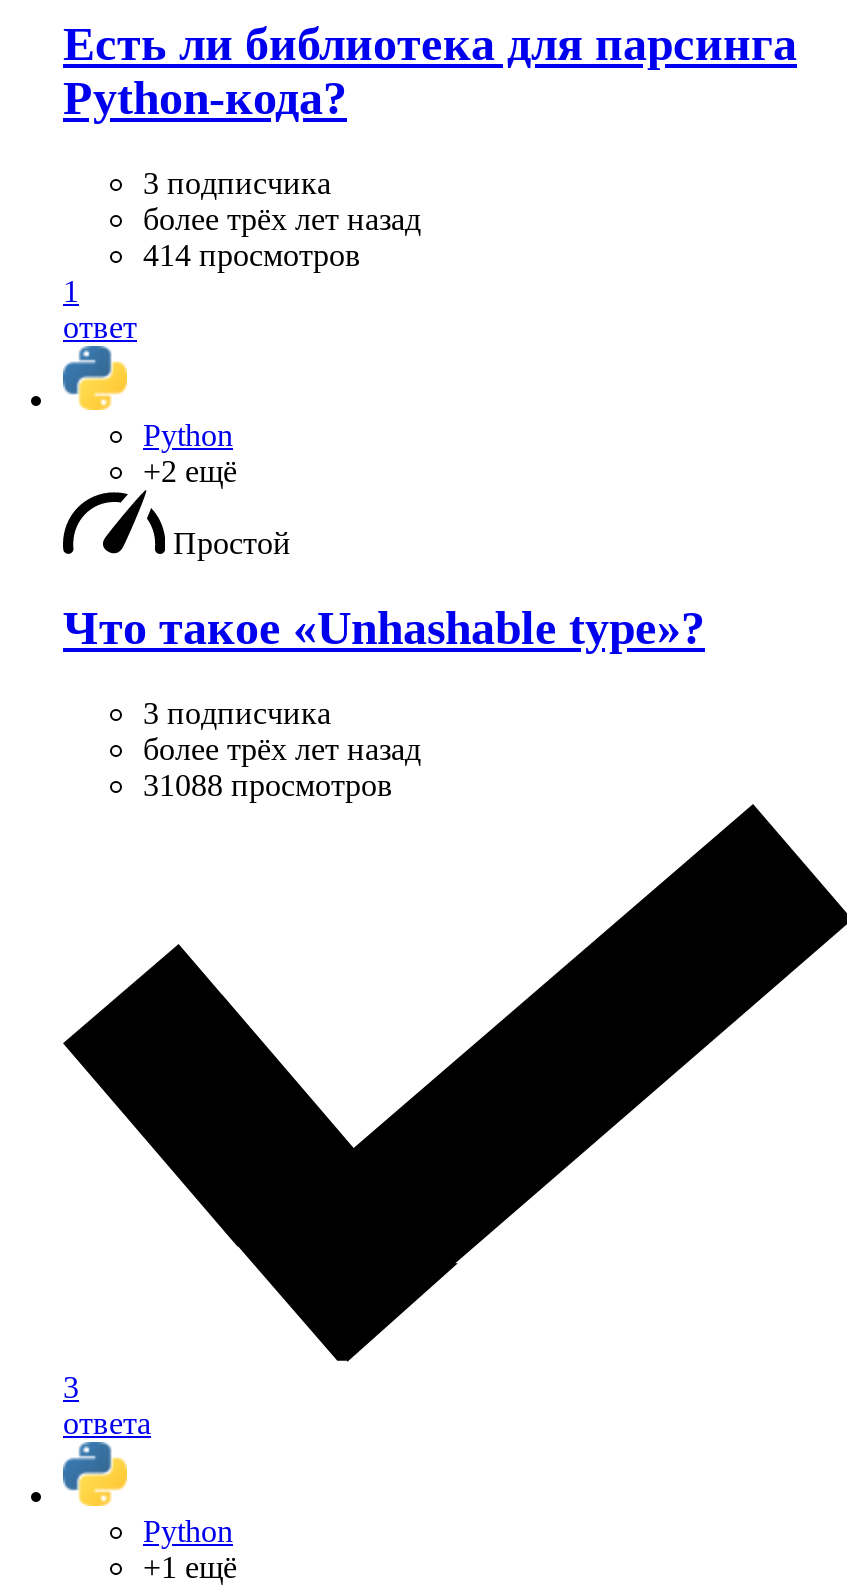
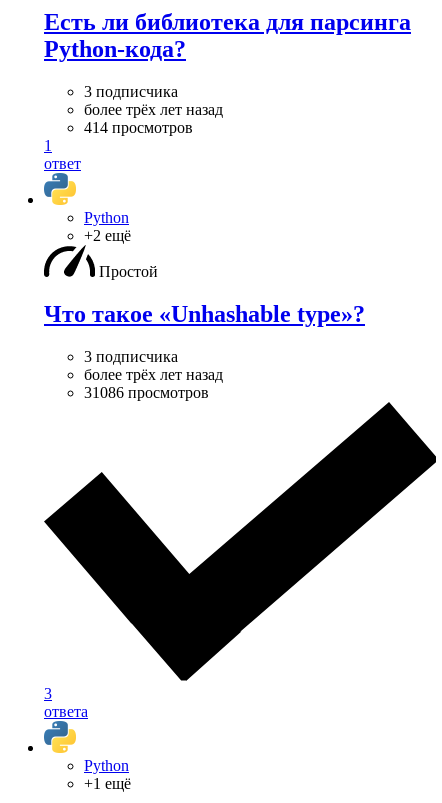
[143,768,393,802] 31088 просмотров -> [84,384,209,401] 31086 просмотров

